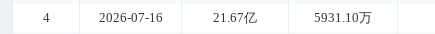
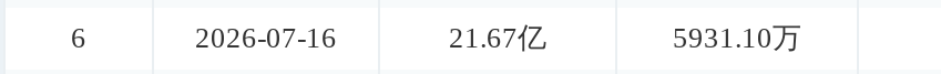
[42,10,49,25] 4 -> [71,21,86,54] 6

